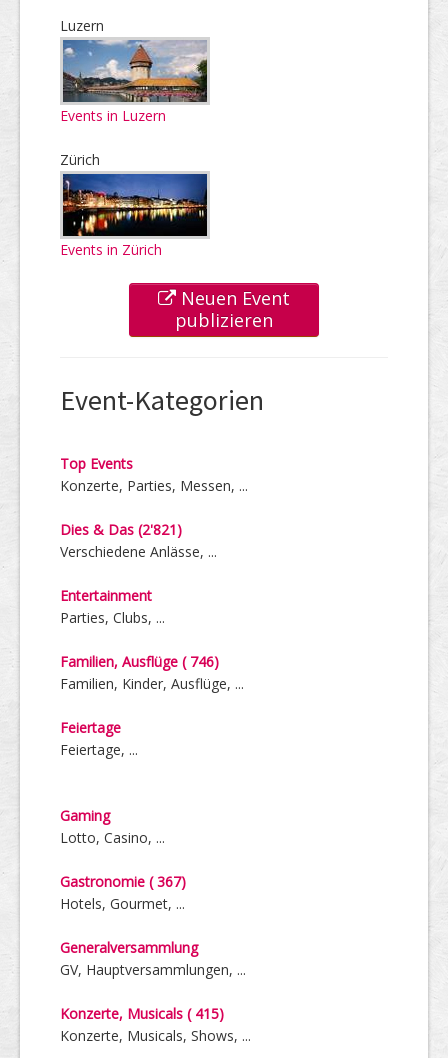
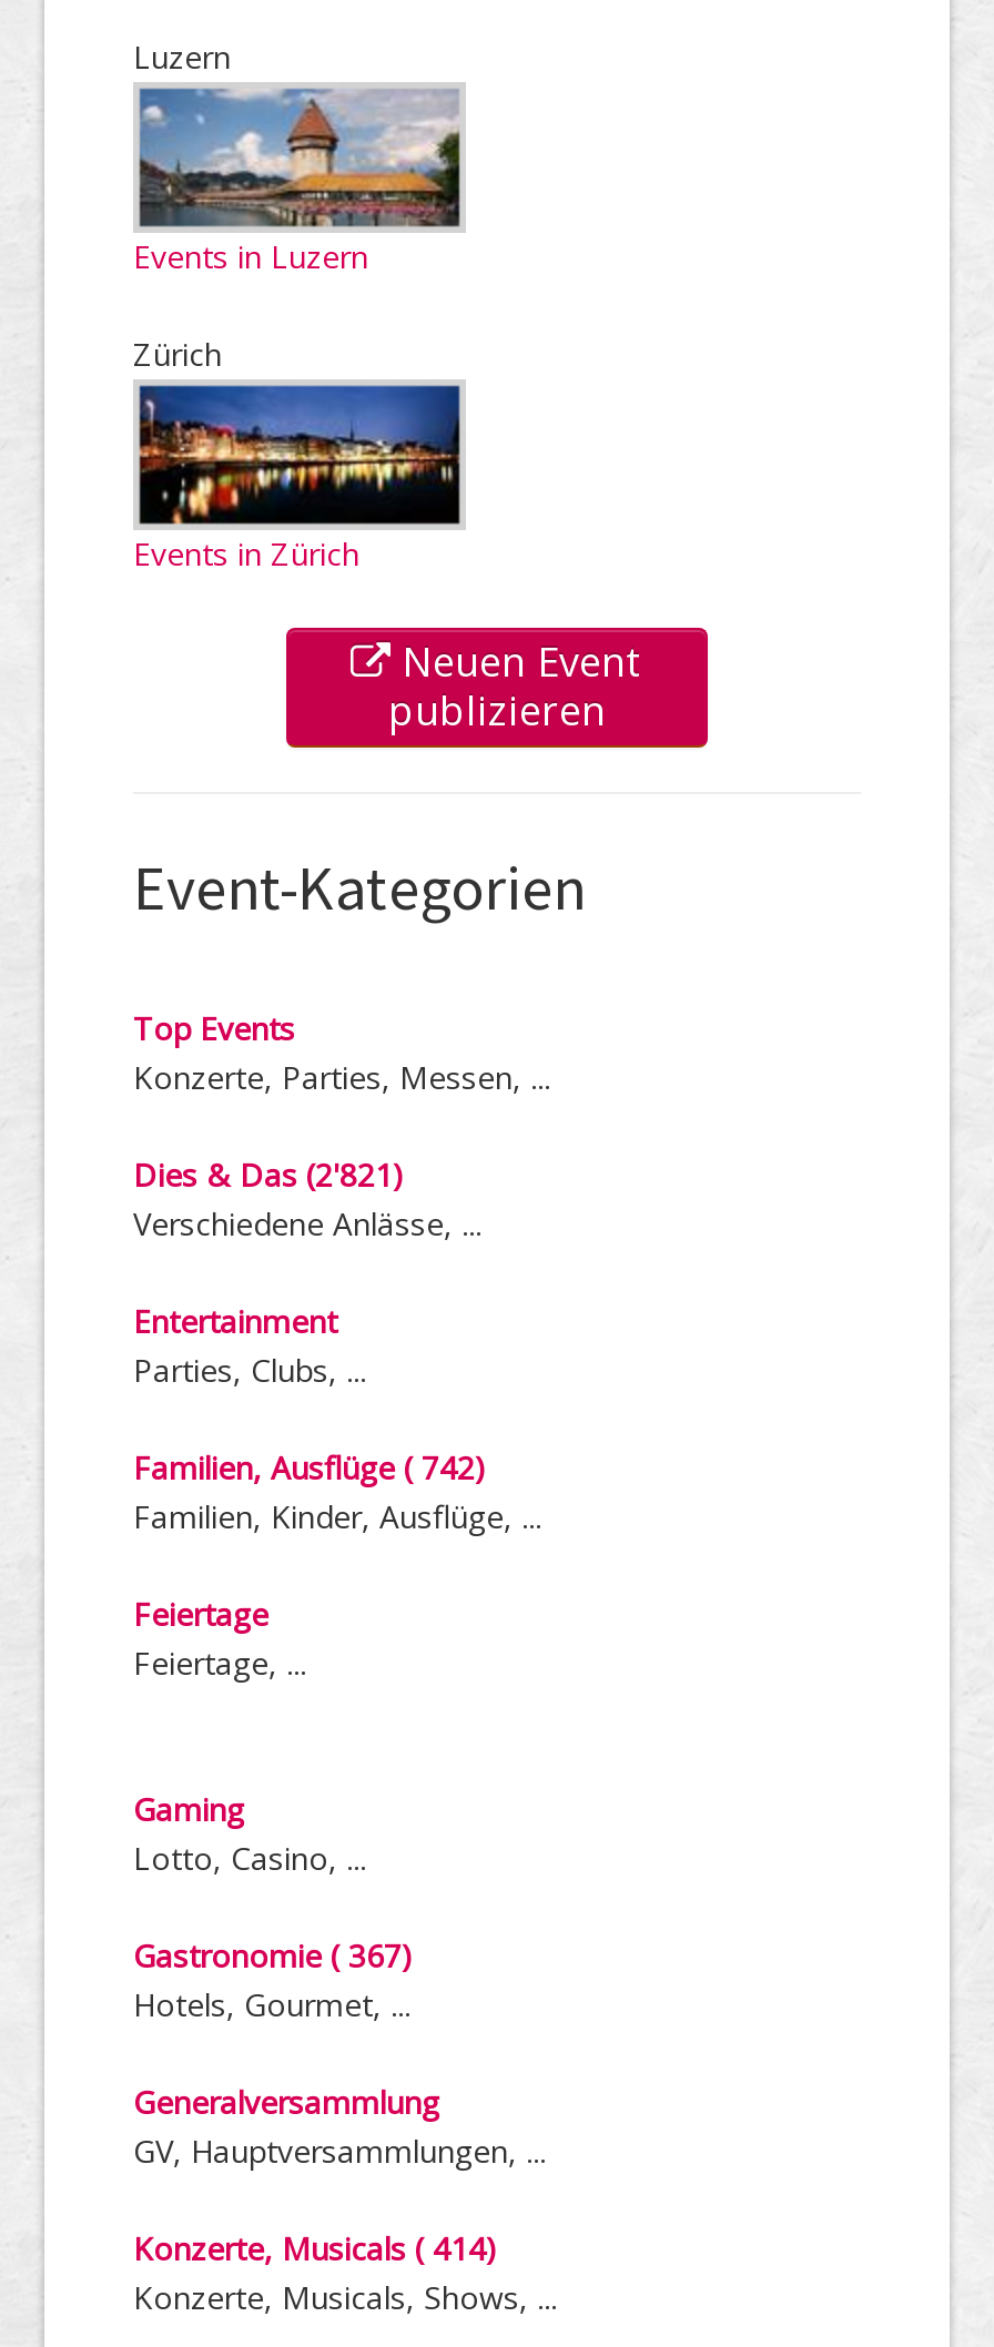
[60,652,219,671] Familien, Ausflüge ( 746) -> [133,1446,486,1489] Familien, Ausflüge ( 742)
[60,1004,224,1023] Konzerte, Musicals ( 415) -> [133,2227,497,2269] Konzerte, Musicals ( 414)

